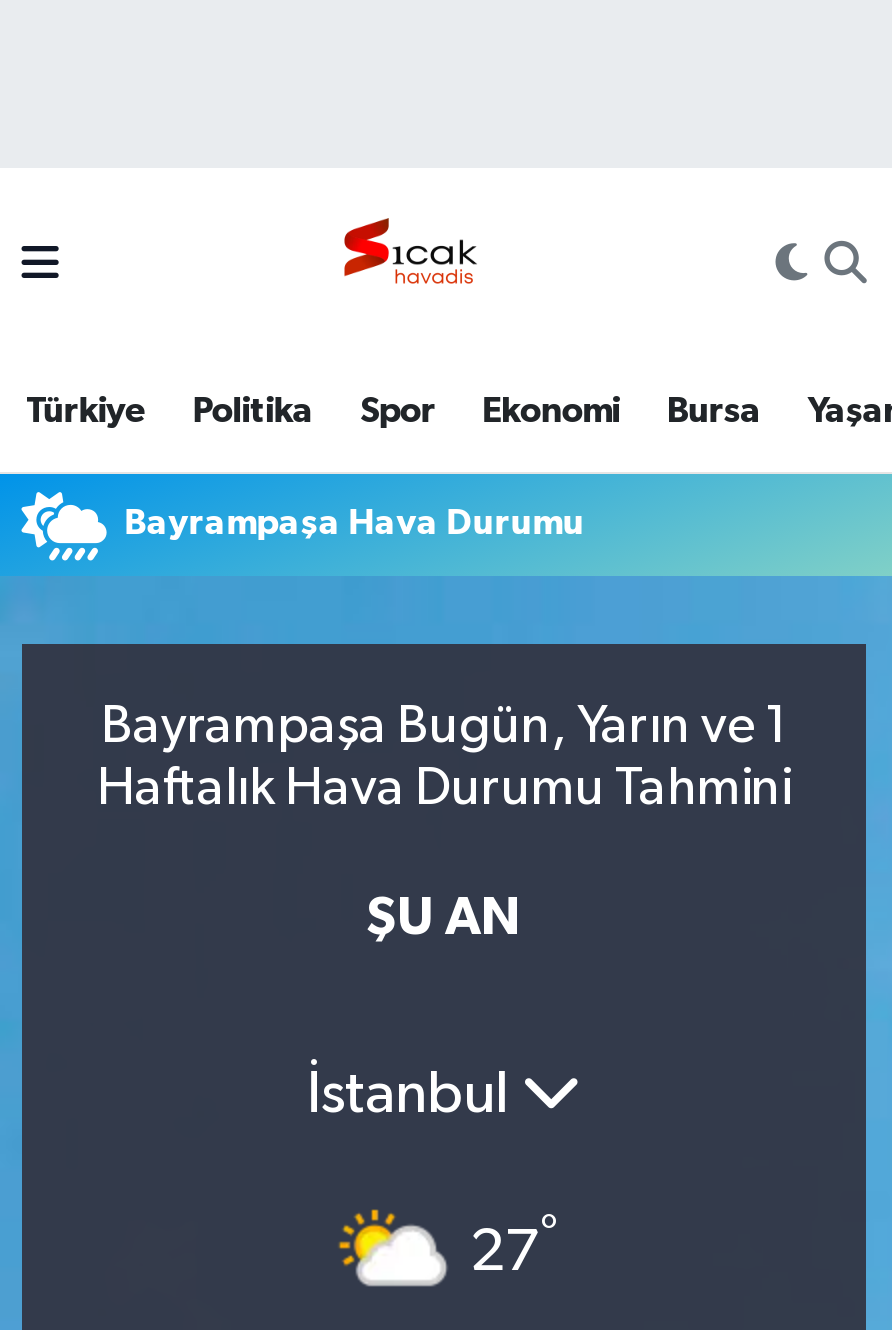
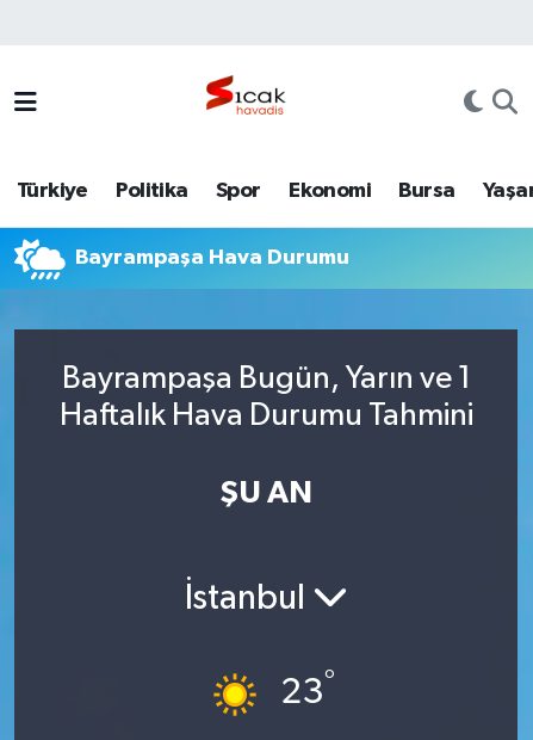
[338,1208,558,1290] [image] | 27° -> [204,667,335,717] [image] | 23°

